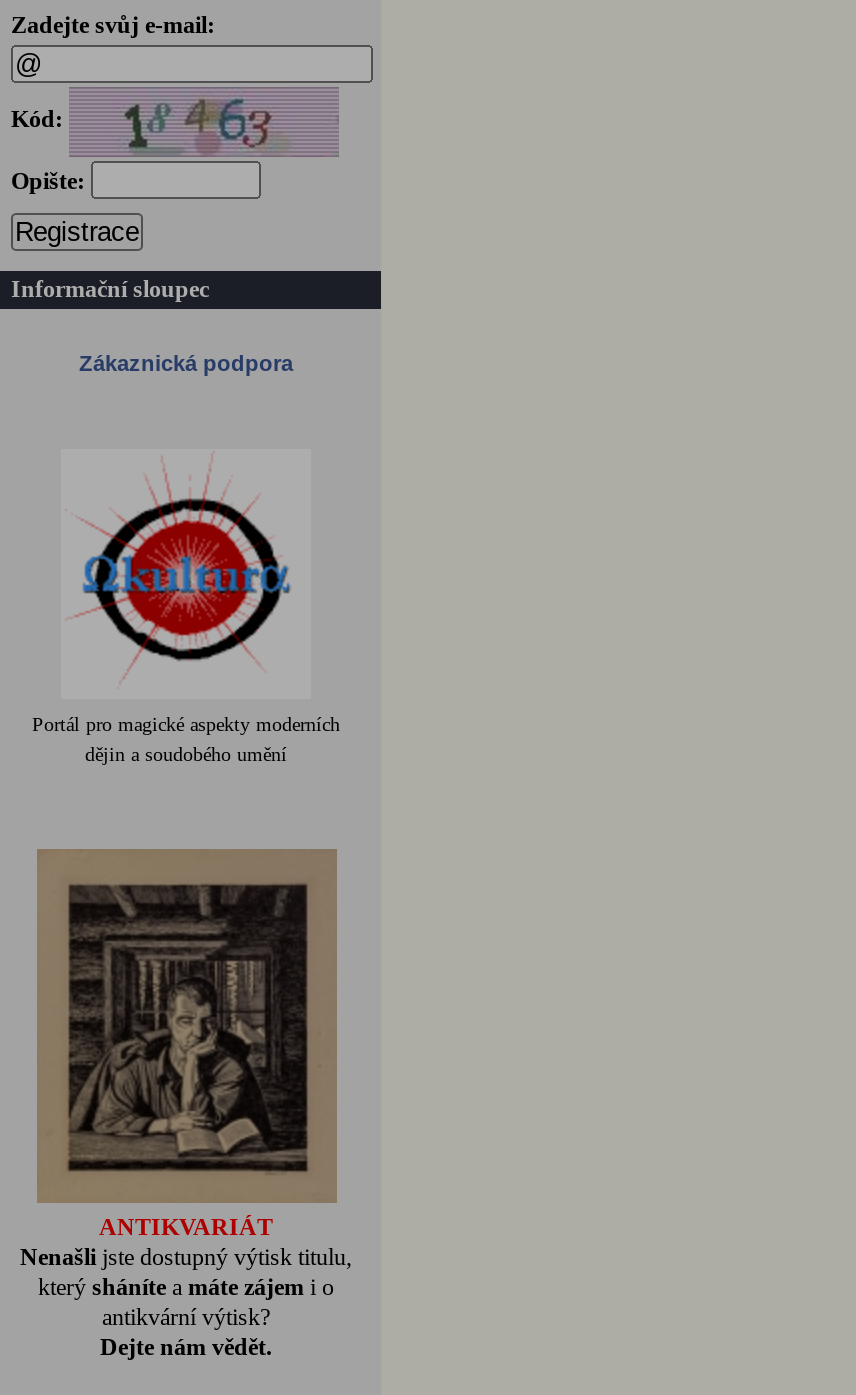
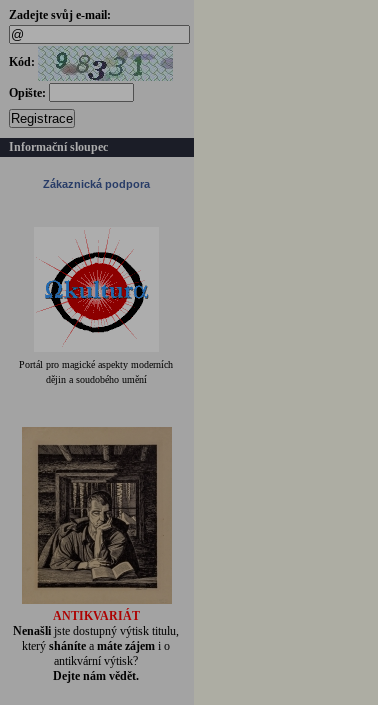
[71,87,337,157] [image] -> [39,47,172,81] [image]

